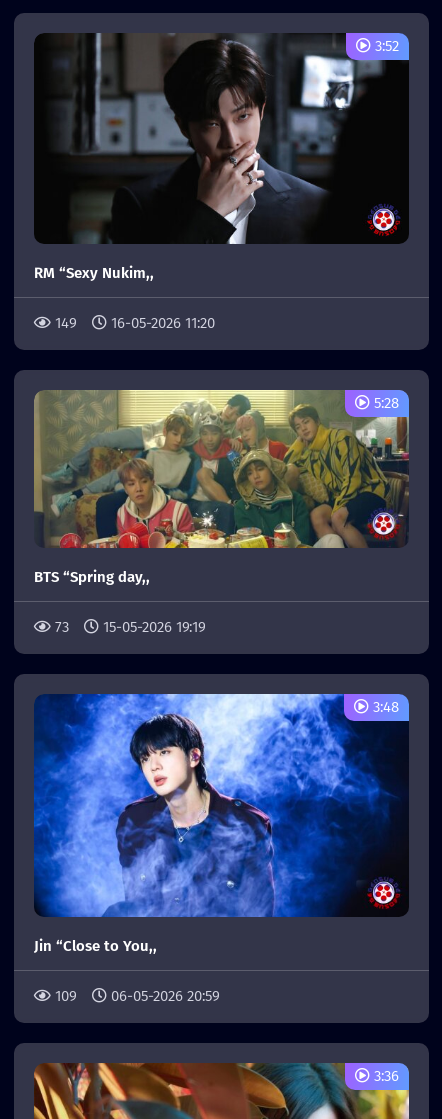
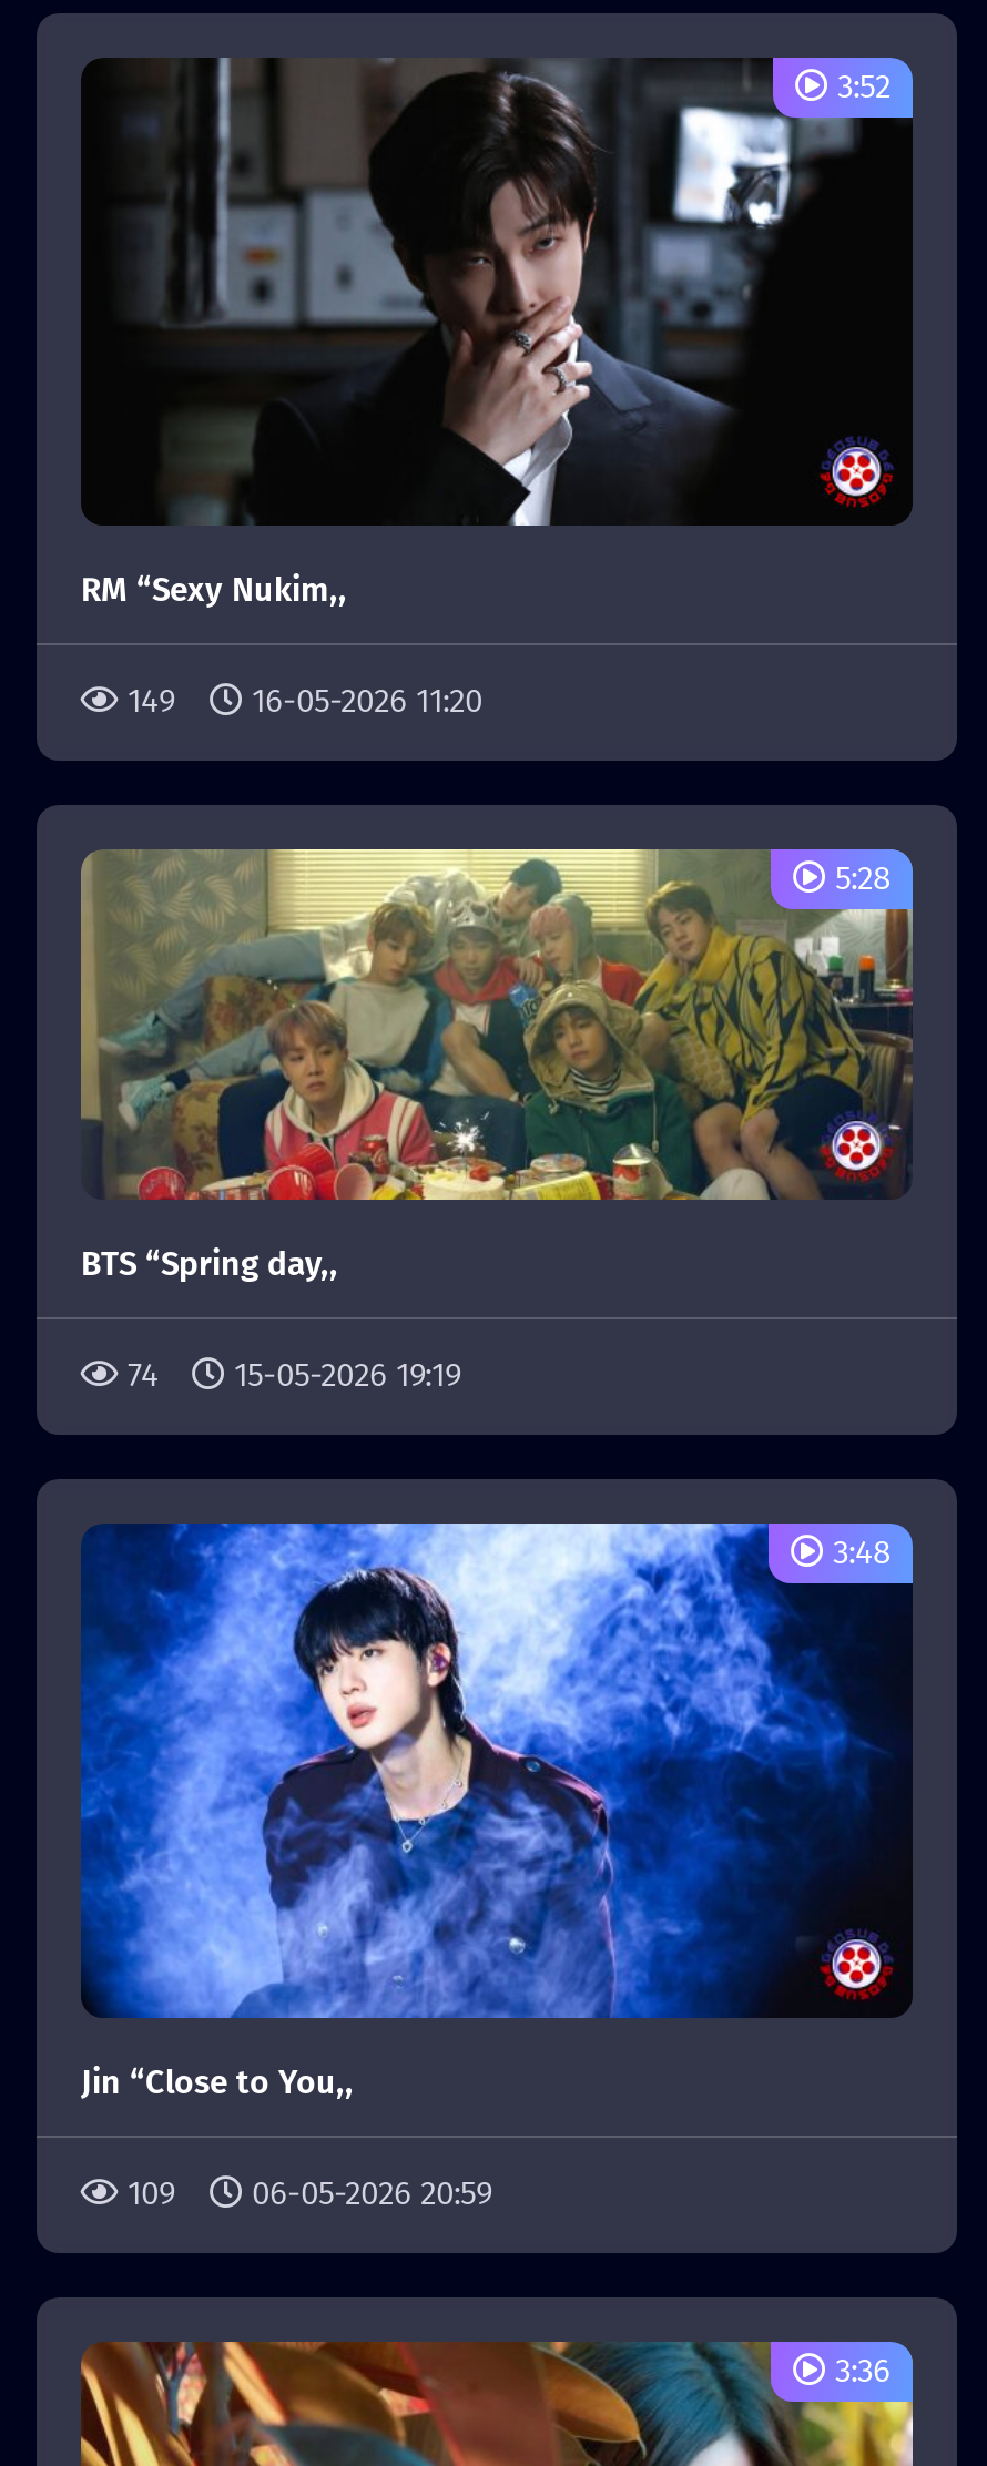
[51,618,206,636] 73 15-05-2026 19:19 -> [119,1355,462,1395] 74 15-05-2026 19:19

